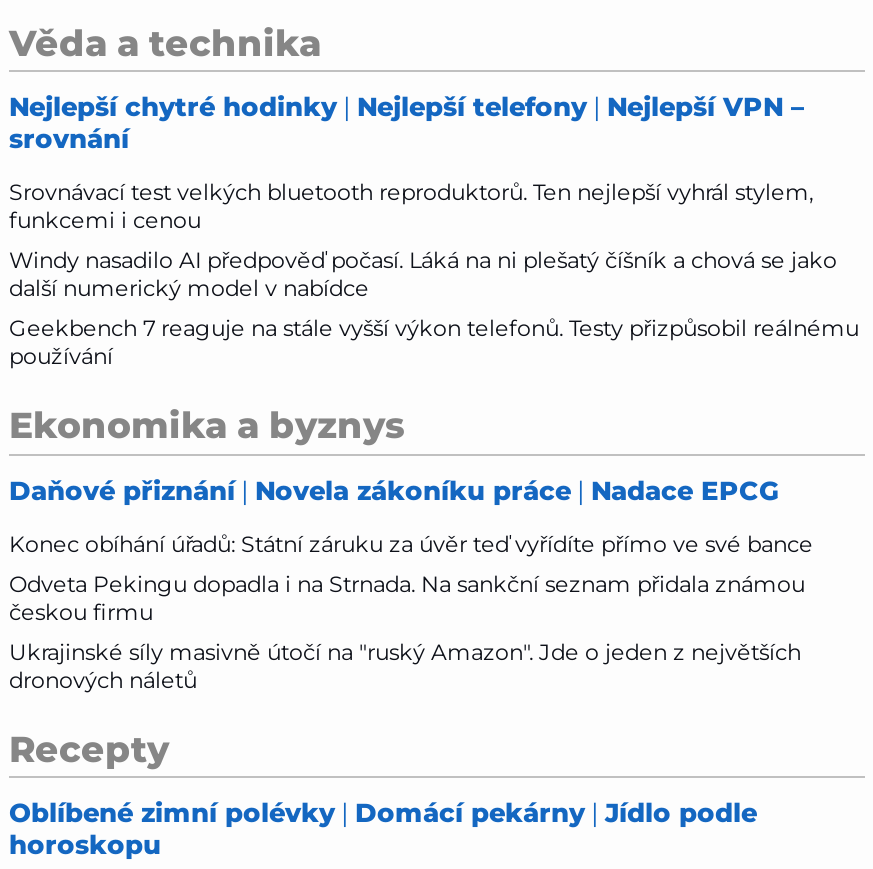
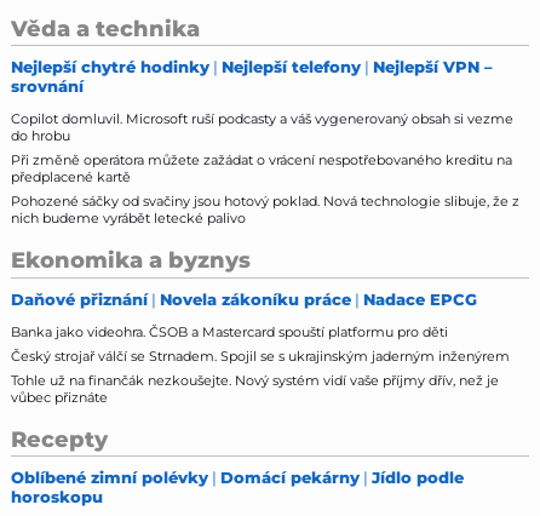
[9,178,859,370] Srovnávací test velkých bluetooth reproduktorů. Ten nejlepší vyhrál stylem, | funkcemi i cenou | Windy nasadilo AI předpověď počasí. Láká na ni plešatý číšník a chová se jako | další numerický model v nabídce | Geekbench 7 reaguje na stále vyšší výkon telefonů. Testy přizpůsobil reálnému | používání -> [11,110,519,227] Copilot domluvil. Microsoft ruší podcasty a váš vygenerovaný obsah si vezme | do hrobu | Při změně operátora můžete zažádat o vrácení nespotřebovaného kreditu na | předplacené kartě | Pohozené sáčky od svačiny jsou hotový poklad. Nová technologie slibuje, že z | nich budeme vyrábět letecké palivo
[9,529,813,693] Konec obíhání úřadů: Státní záruku za úvěr teď vyřídíte přímo ve své bance | Odveta Pekingu dopadla i na Strnada. Na sankční seznam přidala známou | českou firmu | Ukrajinské síly masivně útočí na "ruský Amazon". Jde o jeden z největších | dronových náletů -> [11,323,510,405] Banka jako videohra. ČSOB a Mastercard spouští platformu pro děti | Český strojař válčí se Strnadem. Spojil se s ukrajinským jaderným inženýrem | Tohle už na finančák nezkoušejte. Nový systém vidí vaše příjmy dřív, než je | vůbec přiznáte

